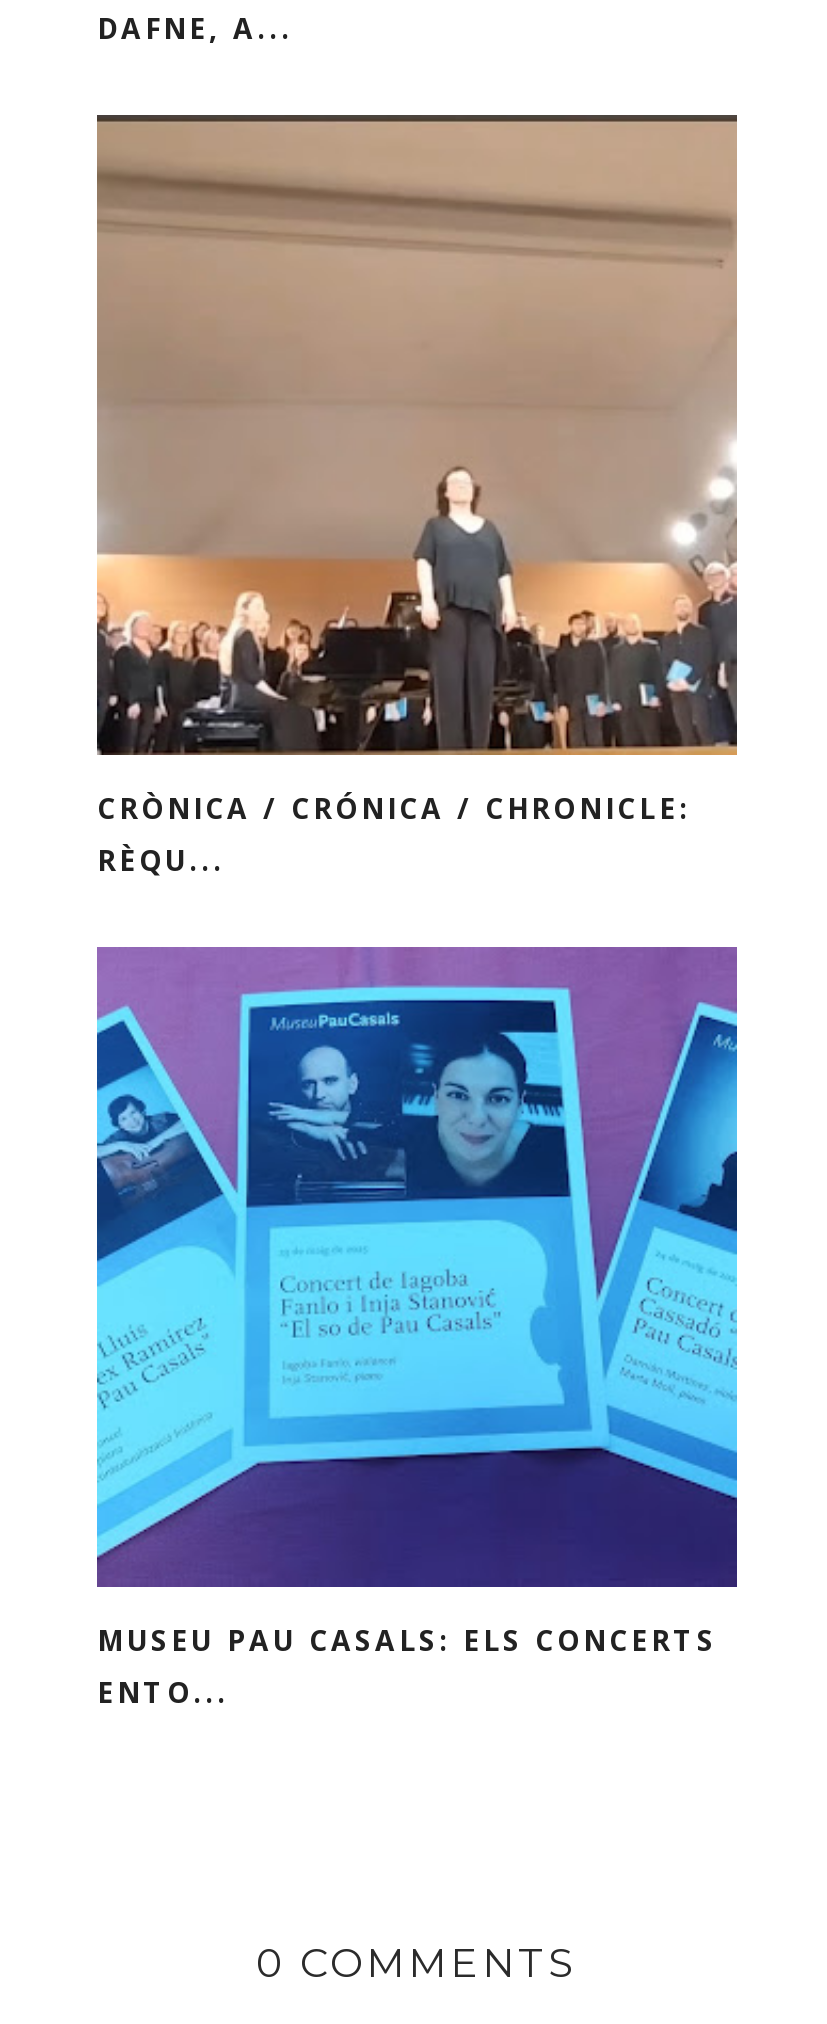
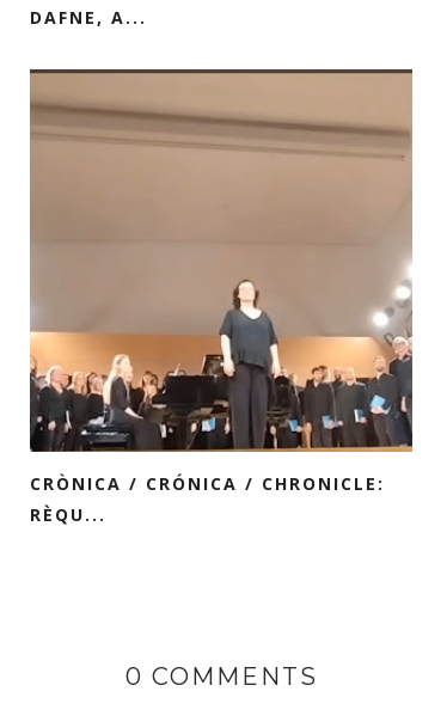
[95,945,739,1711] [image] | MUSEU PAU CASALS: ELS CONCERTS | ENTO... -> none

